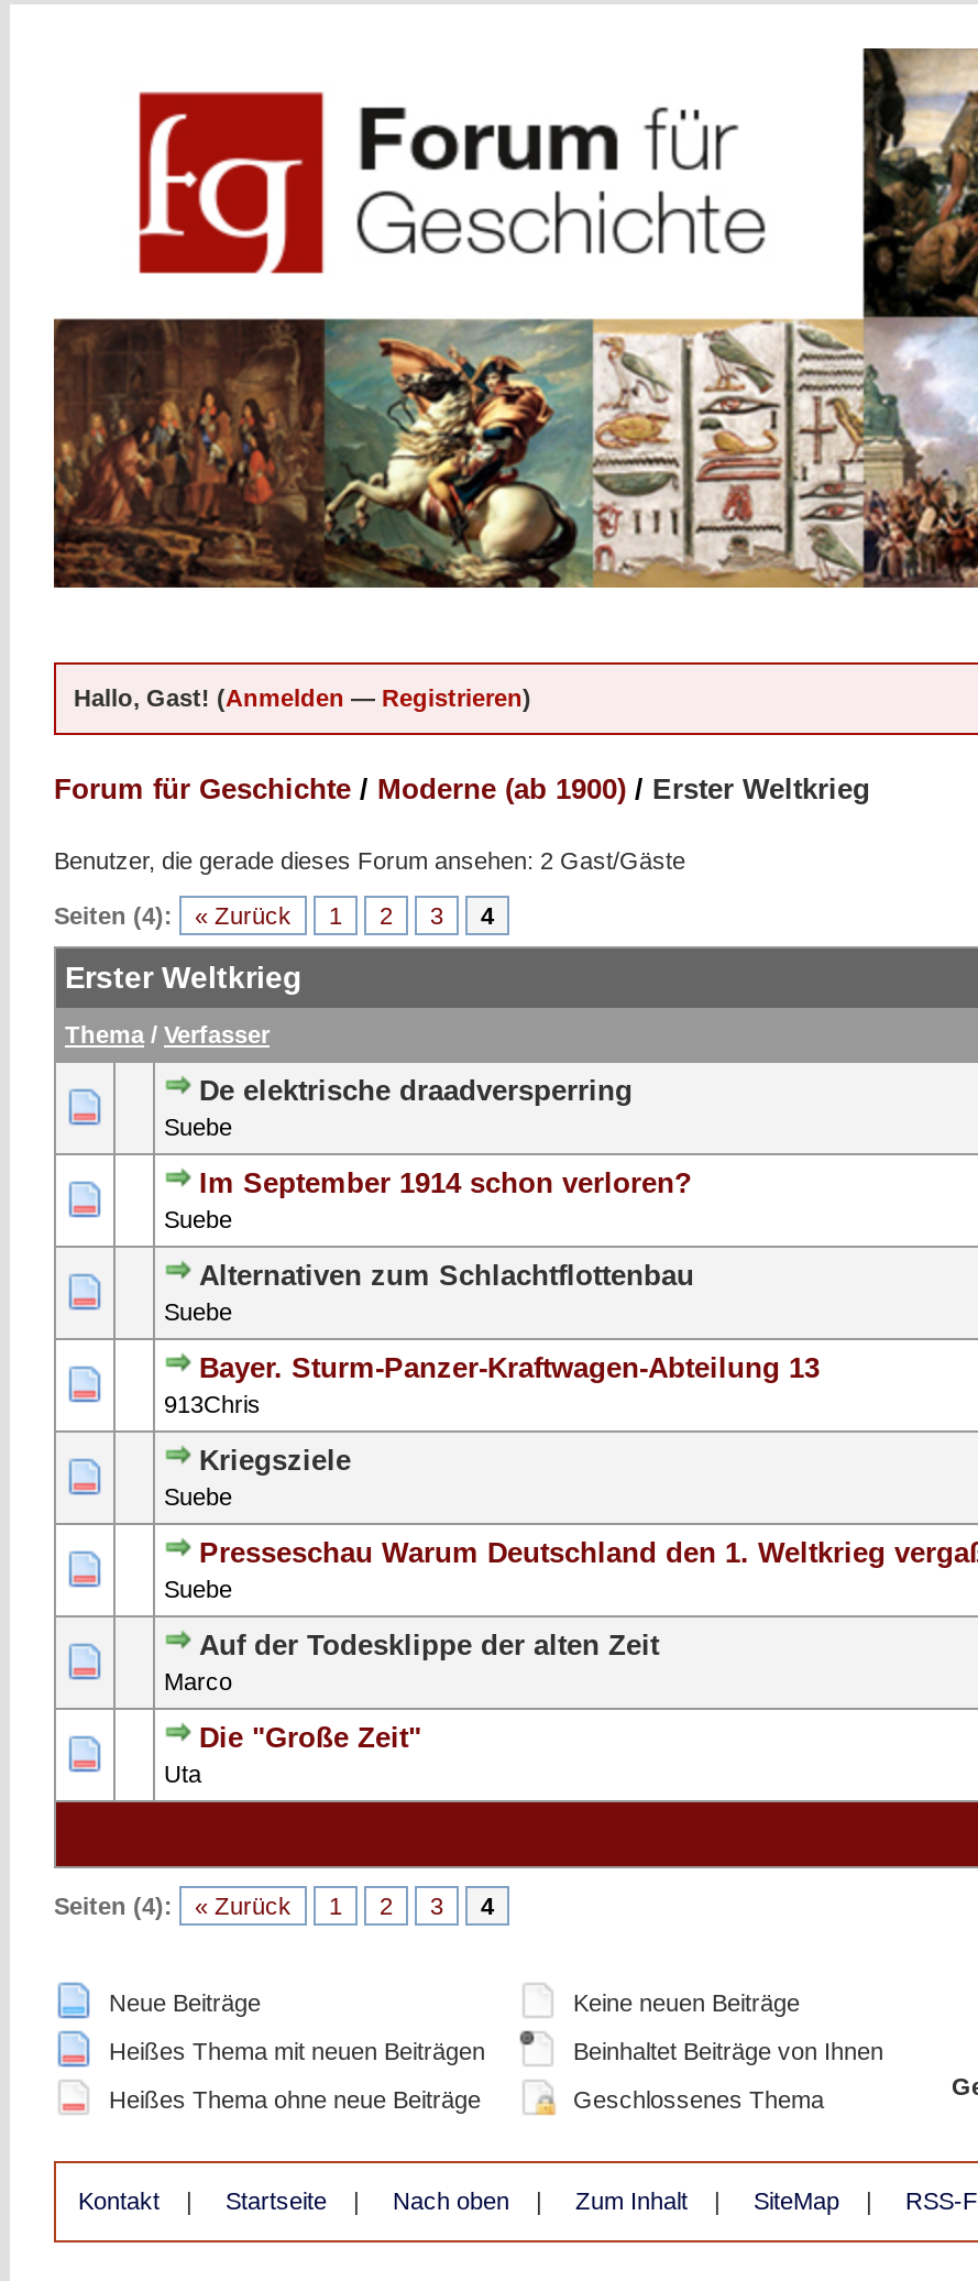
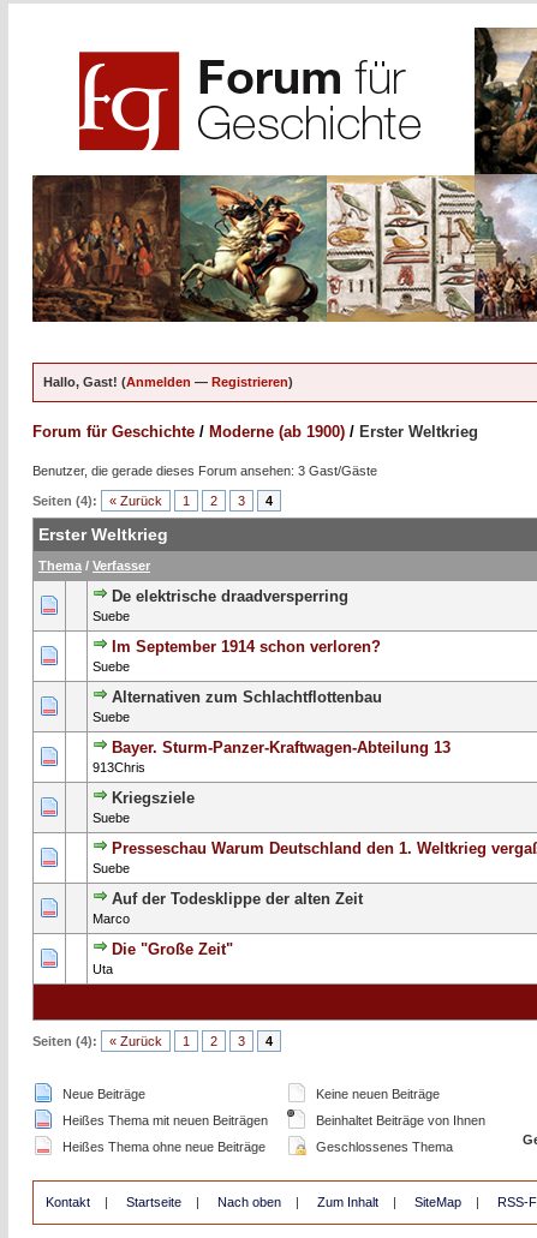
[54,847,685,874] Benutzer, die gerade dieses Forum ansehen: 2 Gast/Gäste -> [32,463,377,478] Benutzer, die gerade dieses Forum ansehen: 3 Gast/Gäste

